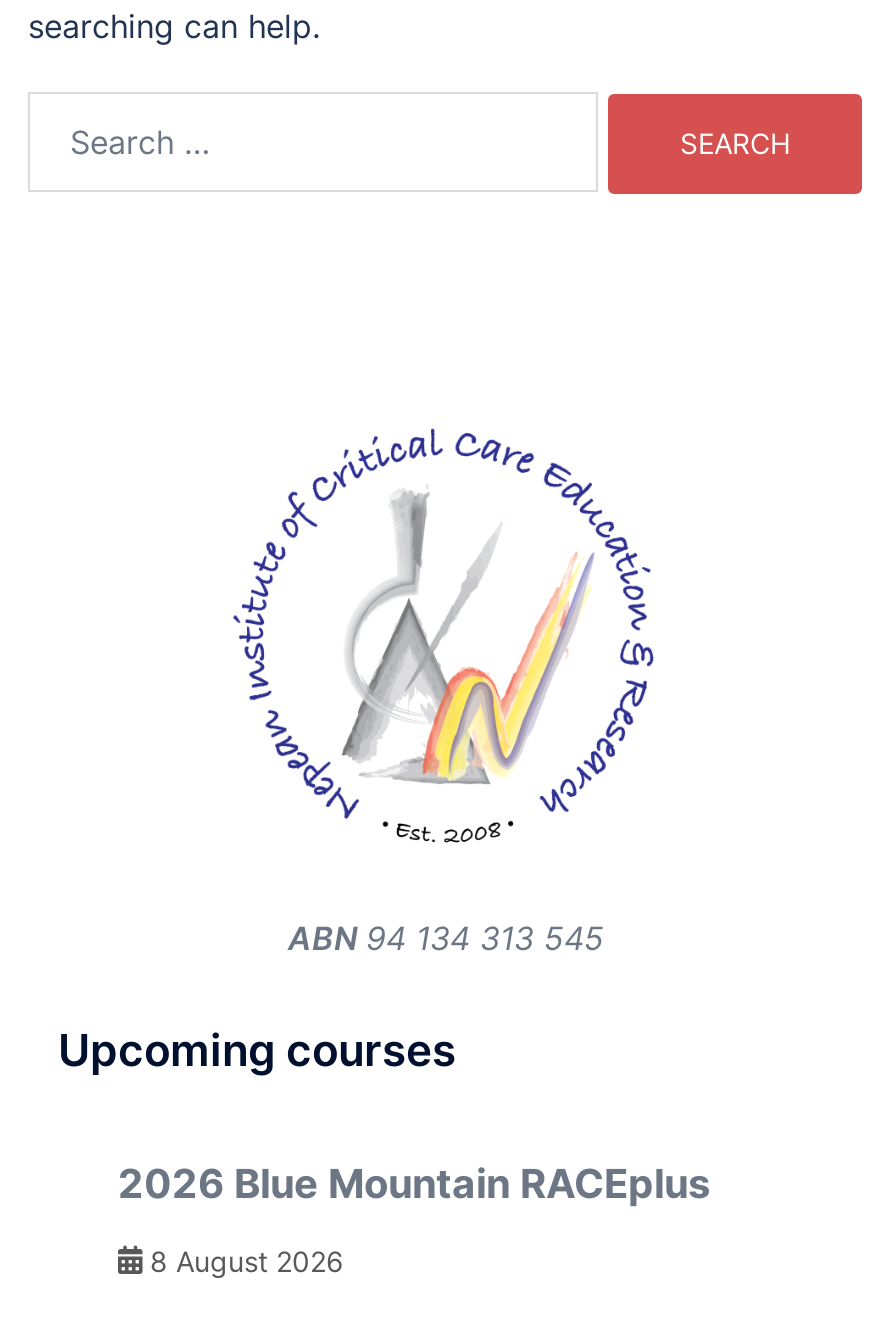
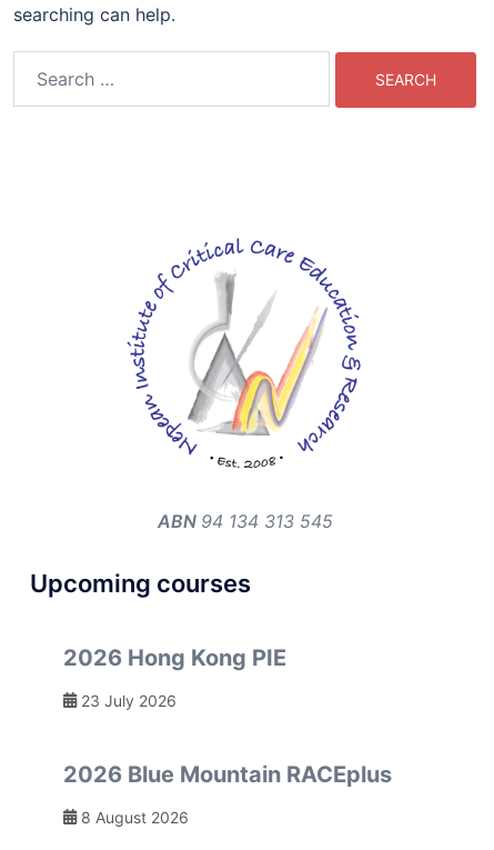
none -> [63,644,286,710] 2026 Hong Kong PIE | 23 July 2026

